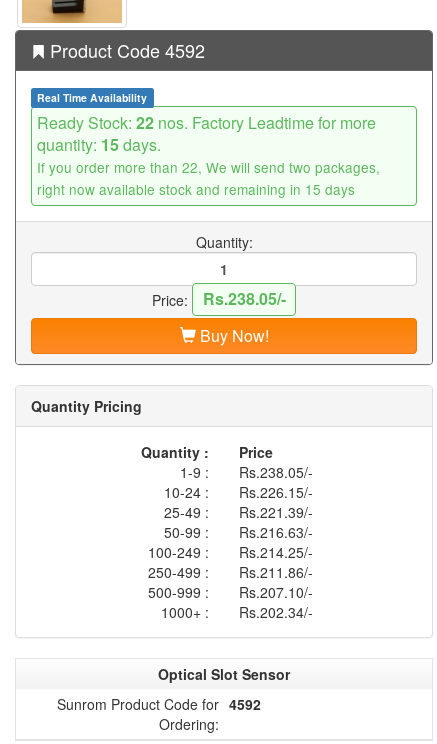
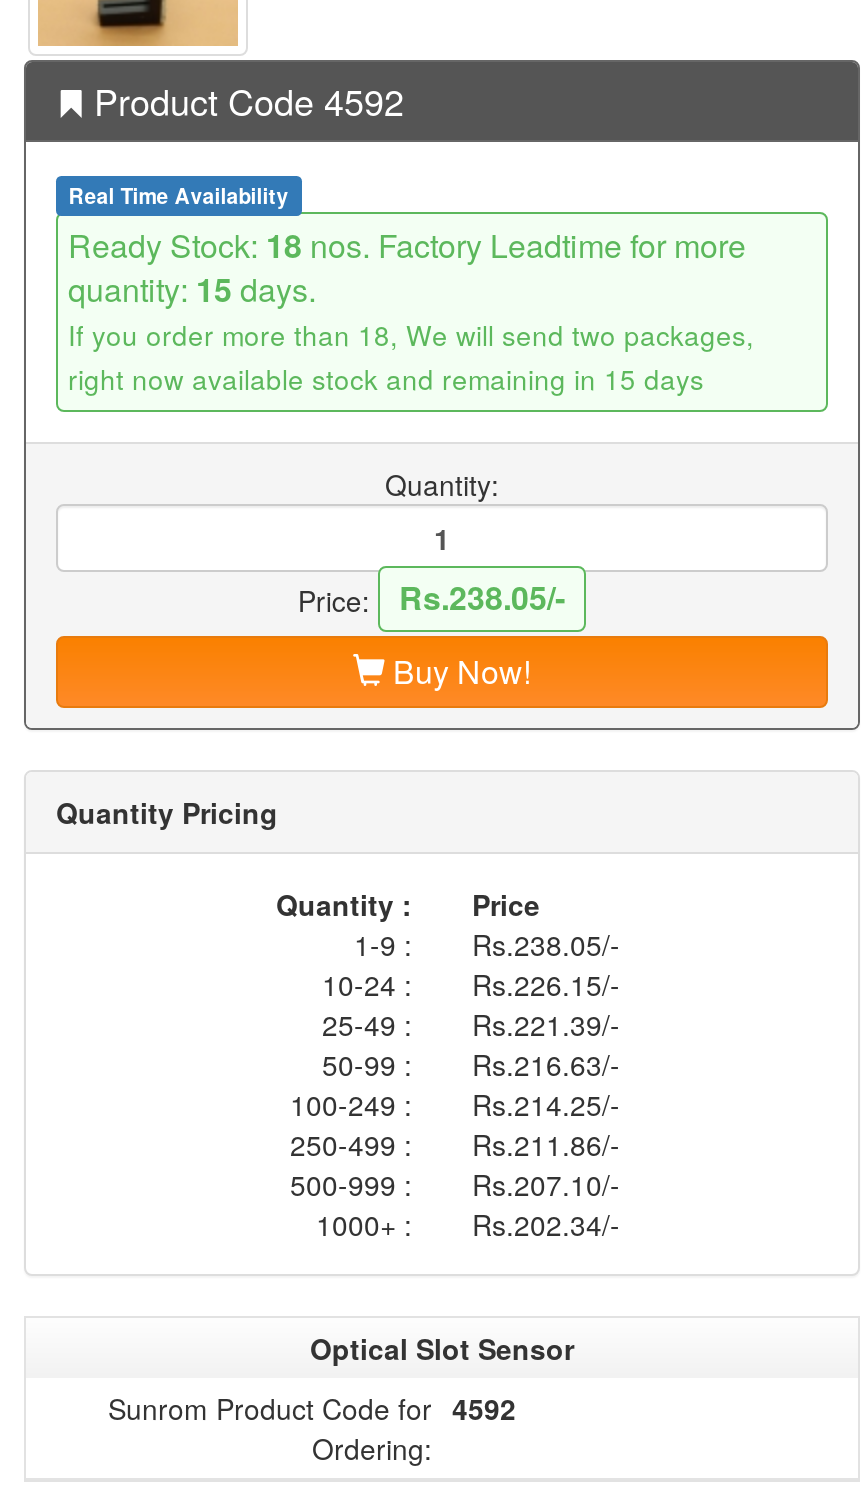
[37,111,376,134] Ready Stock: 22 nos. Factory Leadtime for more -> [68,221,746,267] Ready Stock: 18 nos. Factory Leadtime for more
[37,157,380,177] If you order more than 22, We will send two packages, -> [68,313,754,353] If you order more than 18, We will send two packages,

